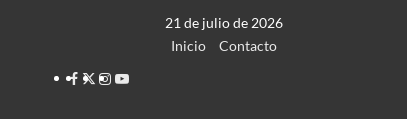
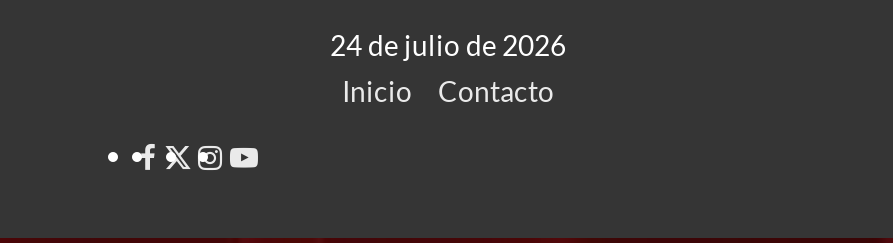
[165,14,283,31] 21 de julio de 2026 -> [330,28,566,62] 24 de julio de 2026

